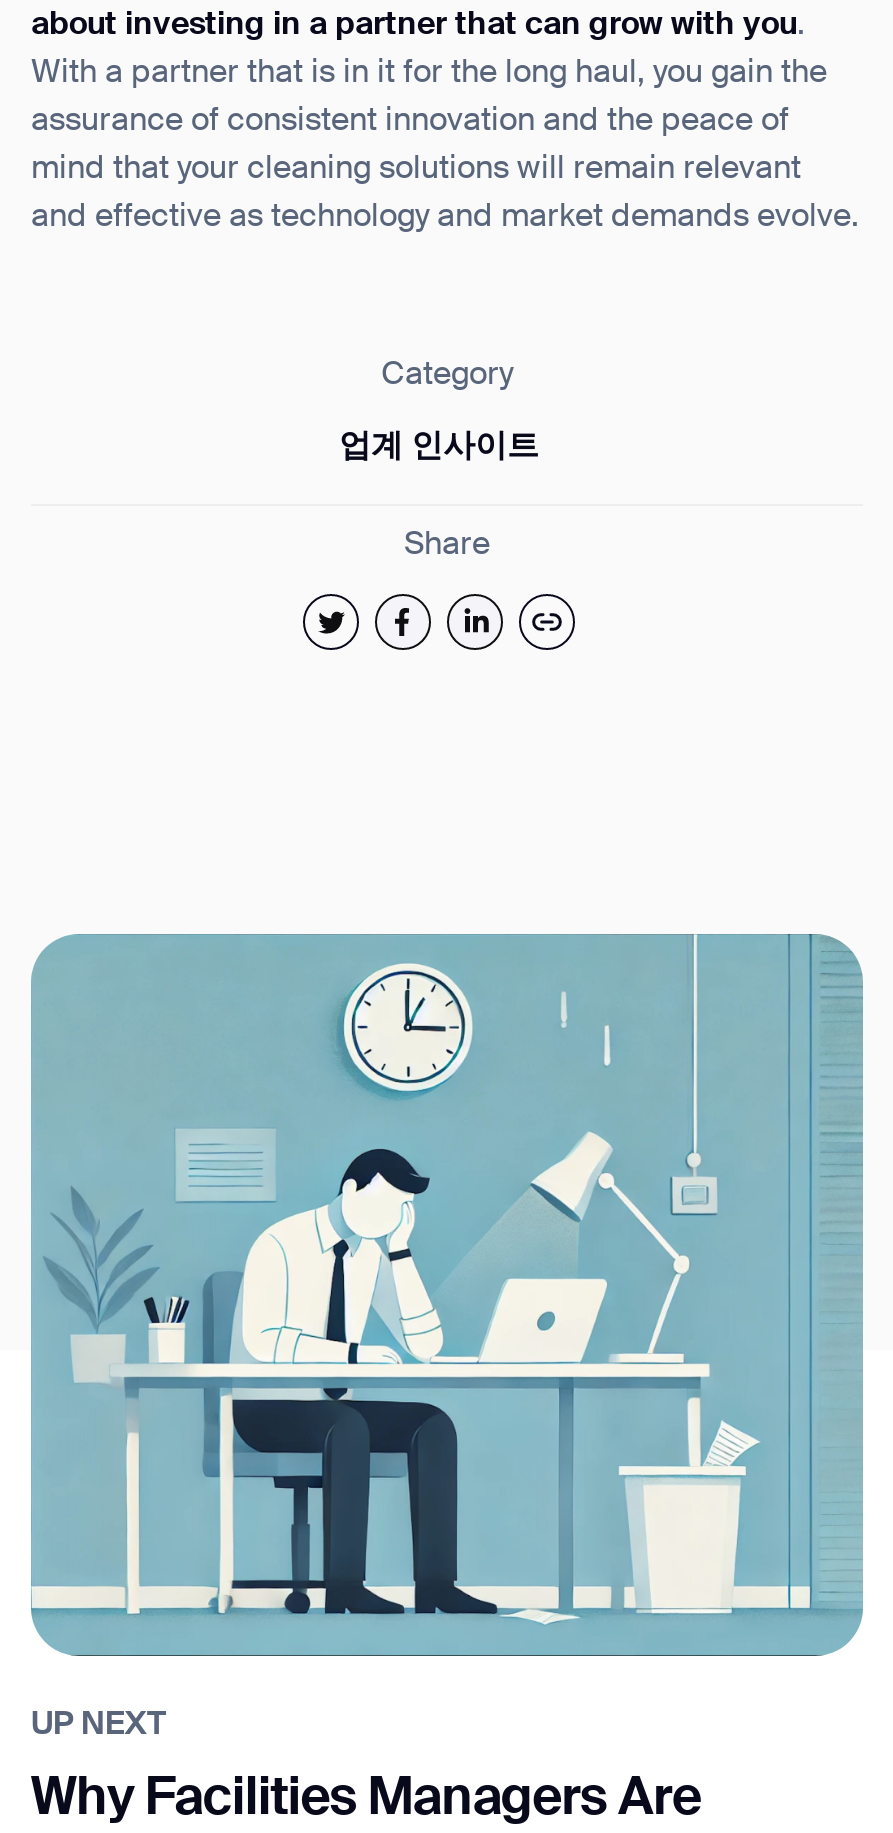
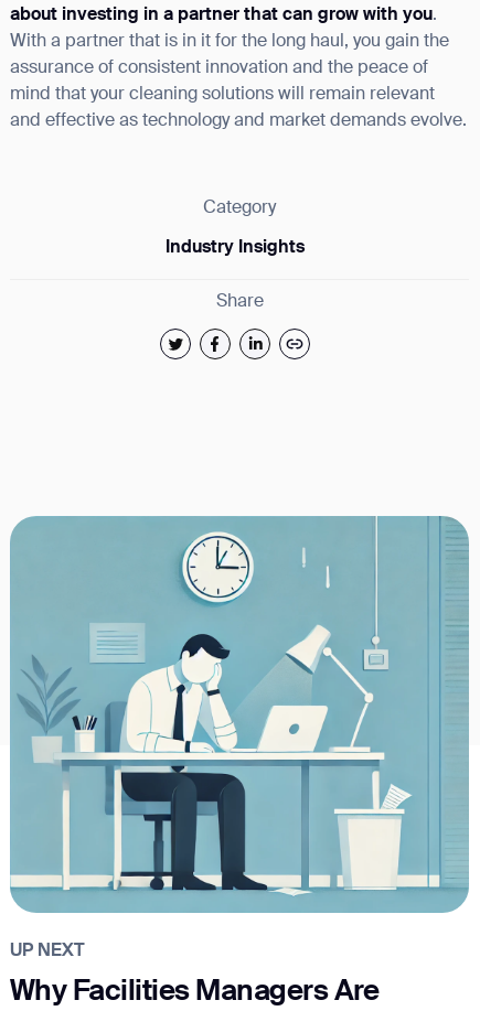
[339,432,539,464] 업계 인사이트 -> [166,239,305,257] Industry Insights

